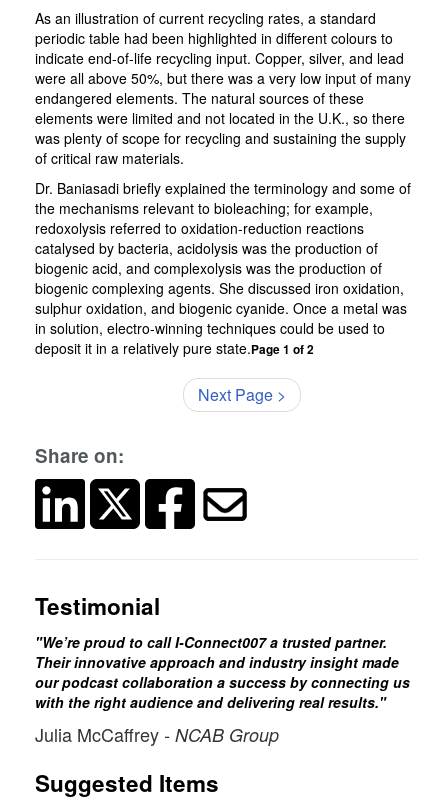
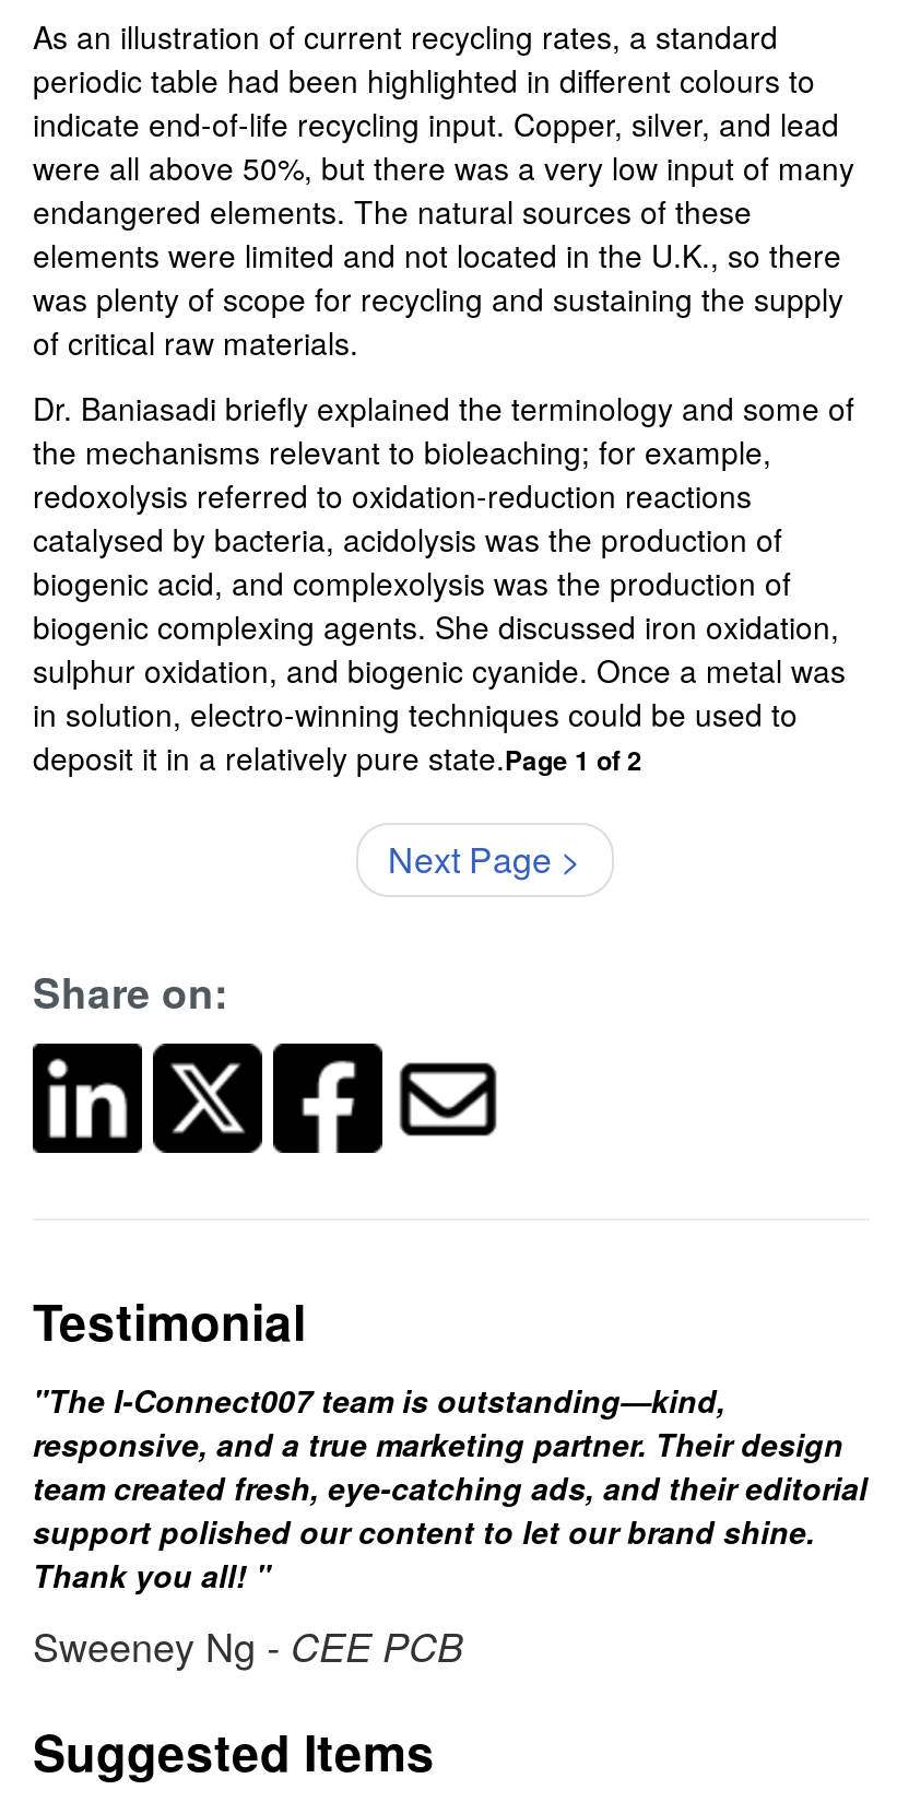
[35,632,410,747] "We’re proud to call I-Connect007 a trusted partner. | Their innovative approach and industry insight made | our podcast collaboration a success by connecting us | with the right audience and delivering real results." | Julia McCaffrey - NCAB Group -> [33,1378,868,1673] "The I-Connect007 team is outstanding—kind, | responsive, and a true marketing partner. Their design | team created fresh, eye-catching ads, and their editorial | support polished our content to let our brand shine. | Thank you all! " | Sweeney Ng - CEE PCB

